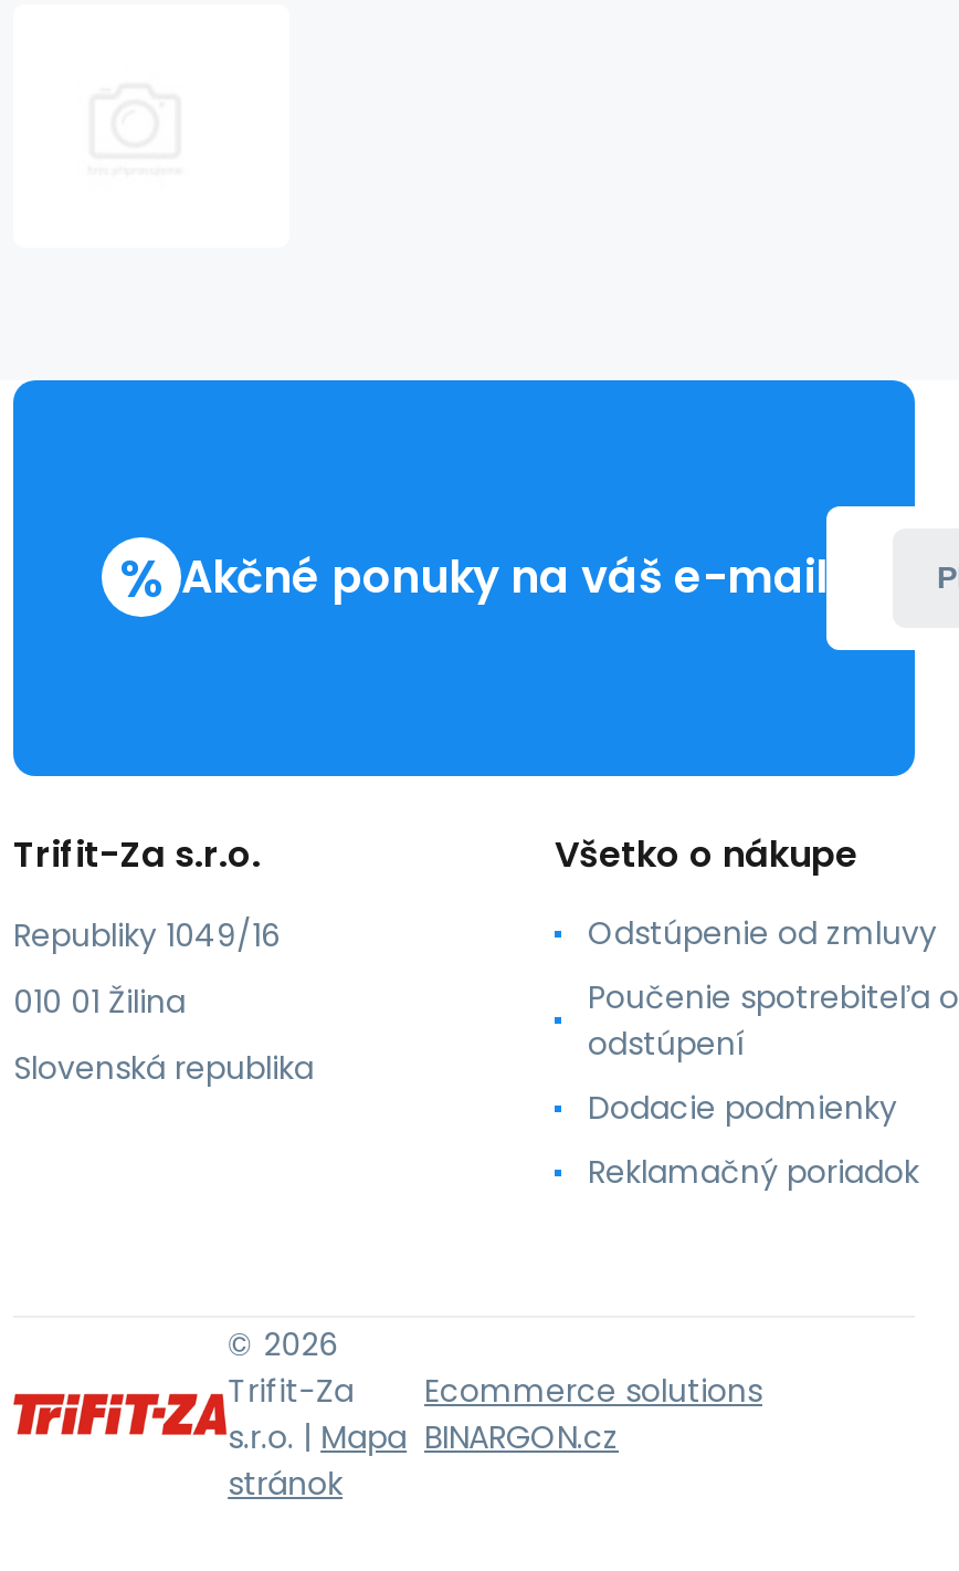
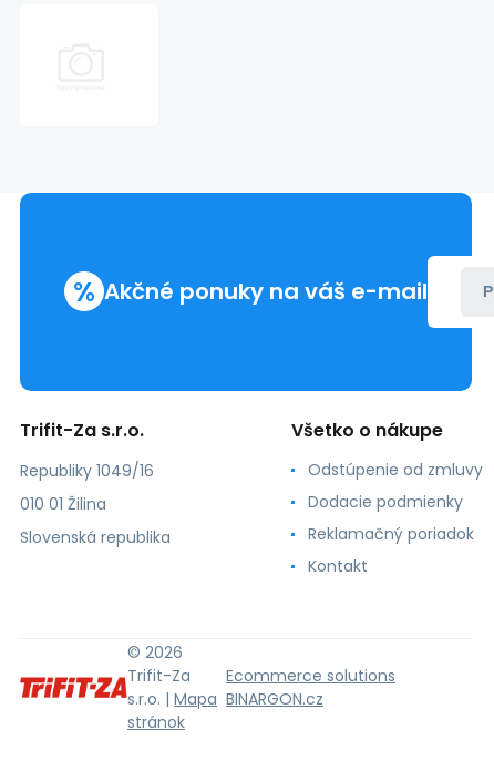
[588,975,959,1066] Poučenie spotrebiteľa o | odstúpení -> none
none -> [308,555,368,577] Kontakt
moved [588,1085,919,1194] -> [308,491,474,545]: Dodacie podmienky | Reklamačný poriadok

